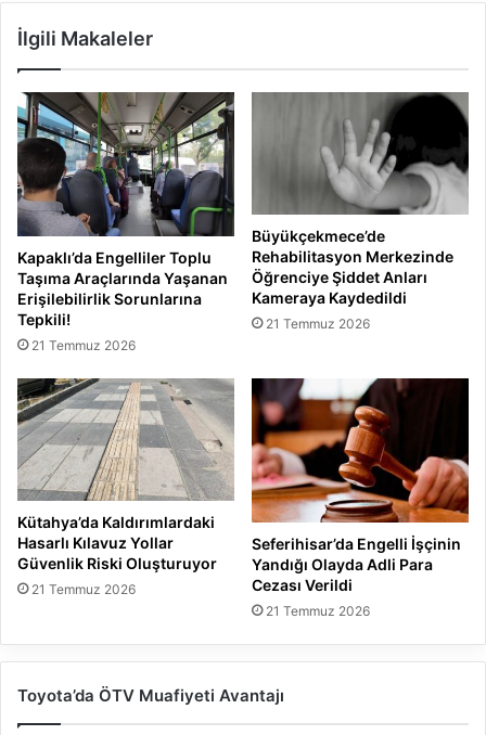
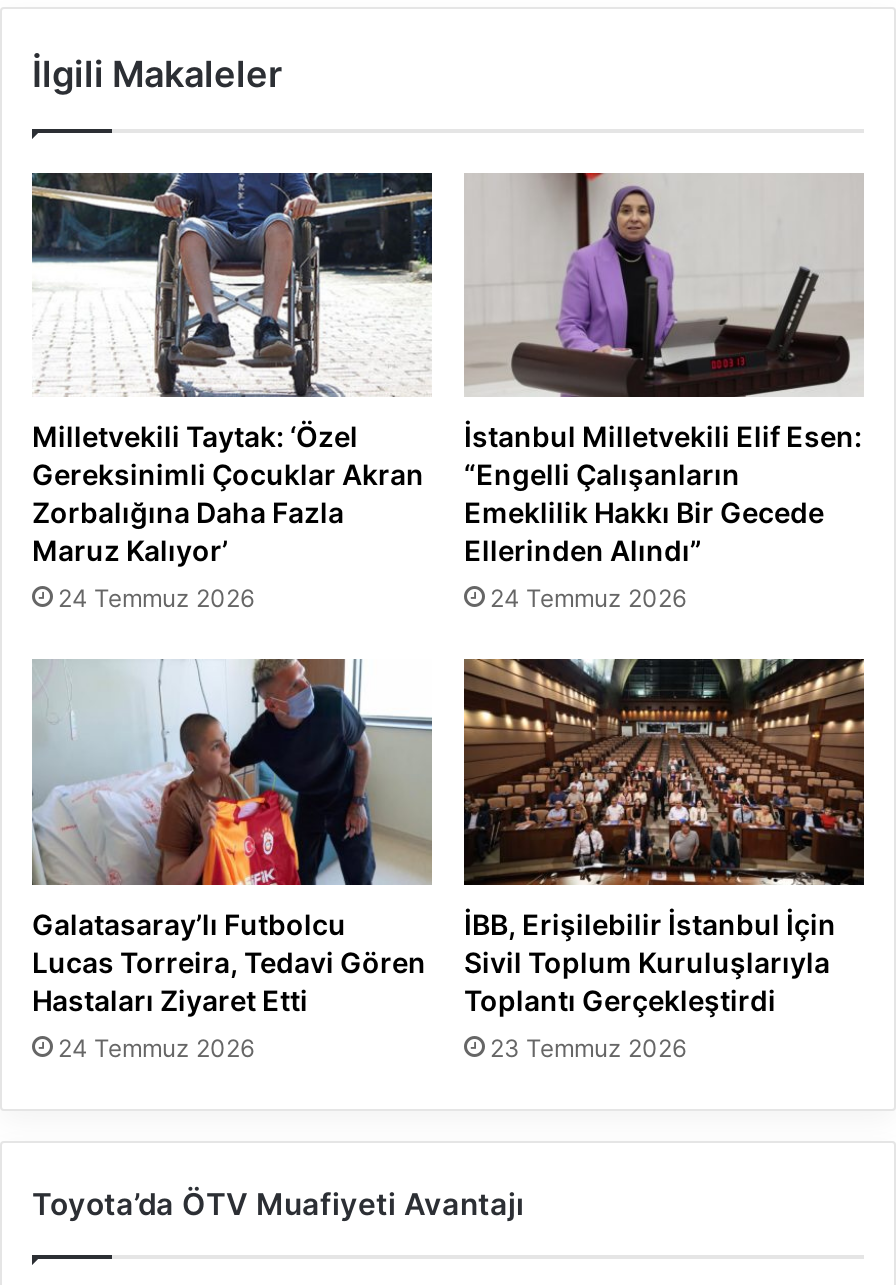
[16,92,235,328] [image] | Kapaklı’da Engelliler Toplu | Taşıma Araçlarında Yaşanan | Erişilebilirlik Sorunlarına | Tepkili! -> [32,171,432,568] [image] | Milletvekili Taytak: ‘Özel | Gereksinimli Çocuklar Akran | Zorbalığına Daha Fazla | Maruz Kalıyor’
[252,92,470,306] [image] | Büyükçekmece’de | Rehabilitasyon Merkezinde | Öğrenciye Şiddet Anları | Kameraya Kaydedildi -> [464,171,862,568] [image] | İstanbul Milletvekili Elif Esen: | “Engelli Çalışanların | Emeklilik Hakkı Bir Gecede | Ellerinden Alındı”
[266,315,370,331] 21 Temmuz 2026 -> [490,584,686,614] 24 Temmuz 2026
[31,337,136,353] 21 Temmuz 2026 -> [58,584,254,614] 24 Temmuz 2026
[17,377,234,572] [image] | Kütahya’da Kaldırımlardaki | Hasarlı Kılavuz Yollar | Güvenlik Riski Oluşturuyor -> [32,657,430,1018] [image] | Galatasaray’lı Futbolcu | Lucas Torreira, Tedavi Gören | Hastaları Ziyaret Etti
[251,377,470,482] [image] -> [462,657,866,887] [image]
[252,535,461,594] Seferihisar’da Engelli İşçinin | Yandığı Olayda Adli Para | Cezası Verildi -> [464,908,836,1018] İBB, Erişilebilir İstanbul İçin | Sivil Toplum Kuruluşlarıyla | Toplantı Gerçekleştirdi
[31,581,136,597] 21 Temmuz 2026 -> [58,1034,254,1064] 24 Temmuz 2026
[266,603,370,619] 21 Temmuz 2026 -> [490,1034,686,1064] 23 Temmuz 2026

